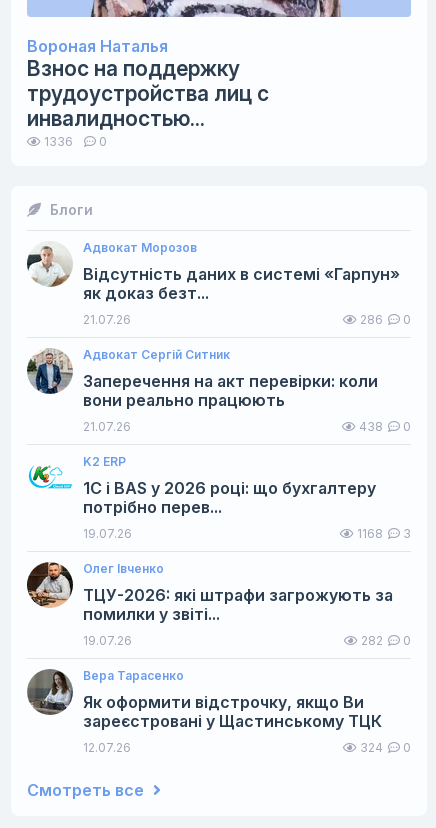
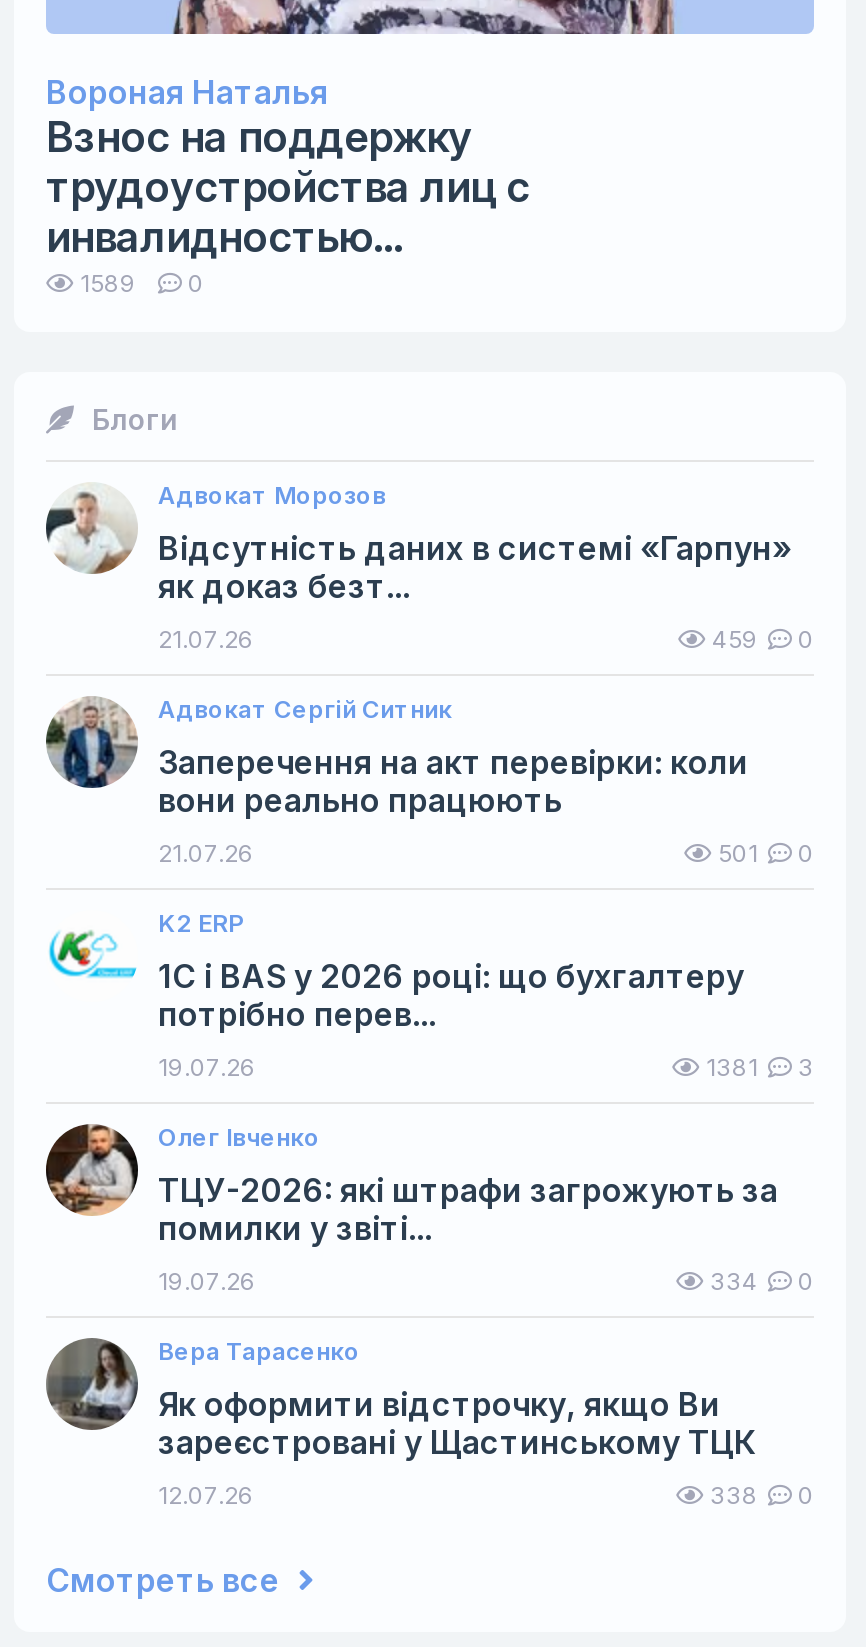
[41,134,107,149] 1336 0 -> [74,268,204,298] 1589 0
[357,312,411,327] 286 0 -> [706,624,814,654] 459 0
[356,419,411,434] 438 0 -> [712,838,814,868] 501 0
[354,526,411,541] 1168 3 -> [700,1052,814,1082] 1381 3
[358,633,411,648] 282 0 -> [704,1266,814,1296] 334 0
[357,740,411,755] 324 0 -> [704,1480,814,1510] 338 0

